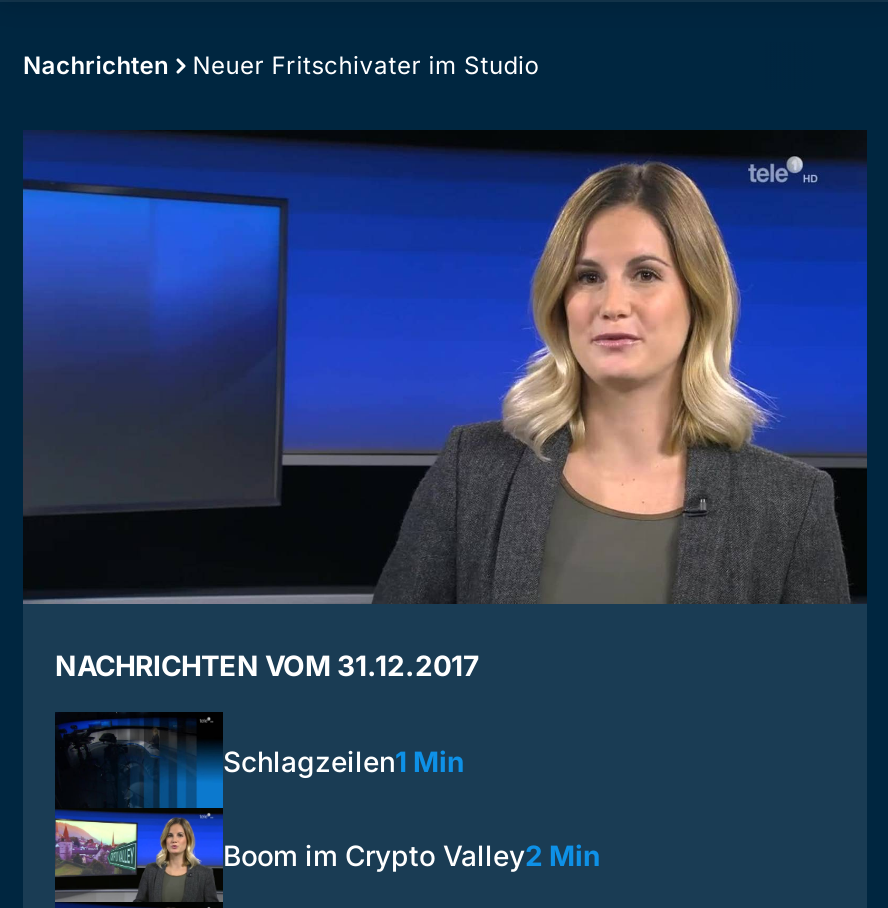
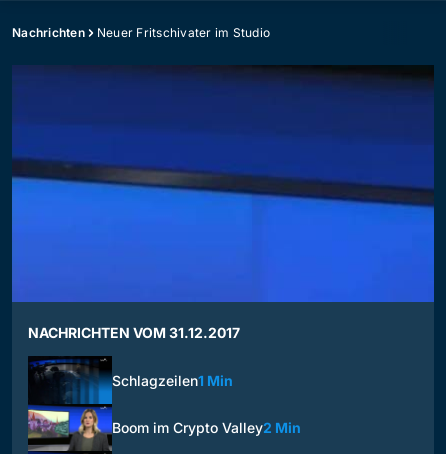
[23,130,869,604] [image] -> [11,66,435,303] [image]

